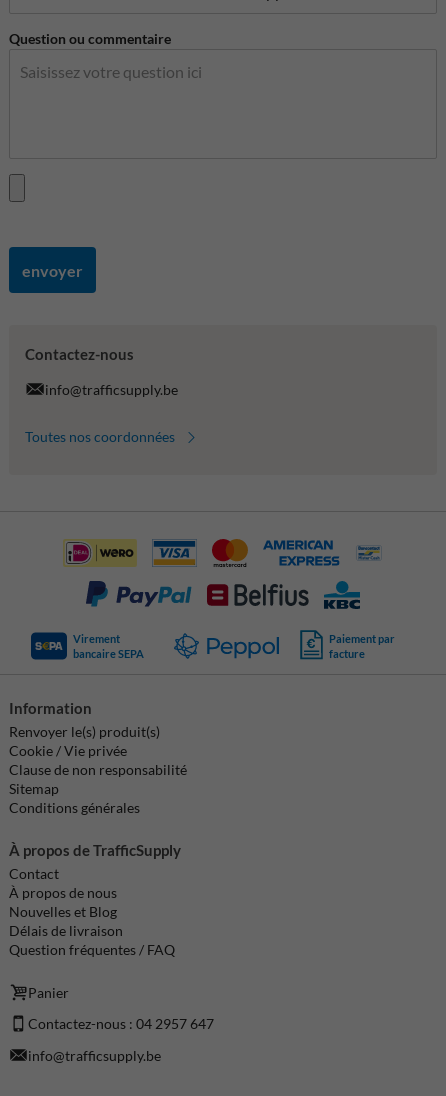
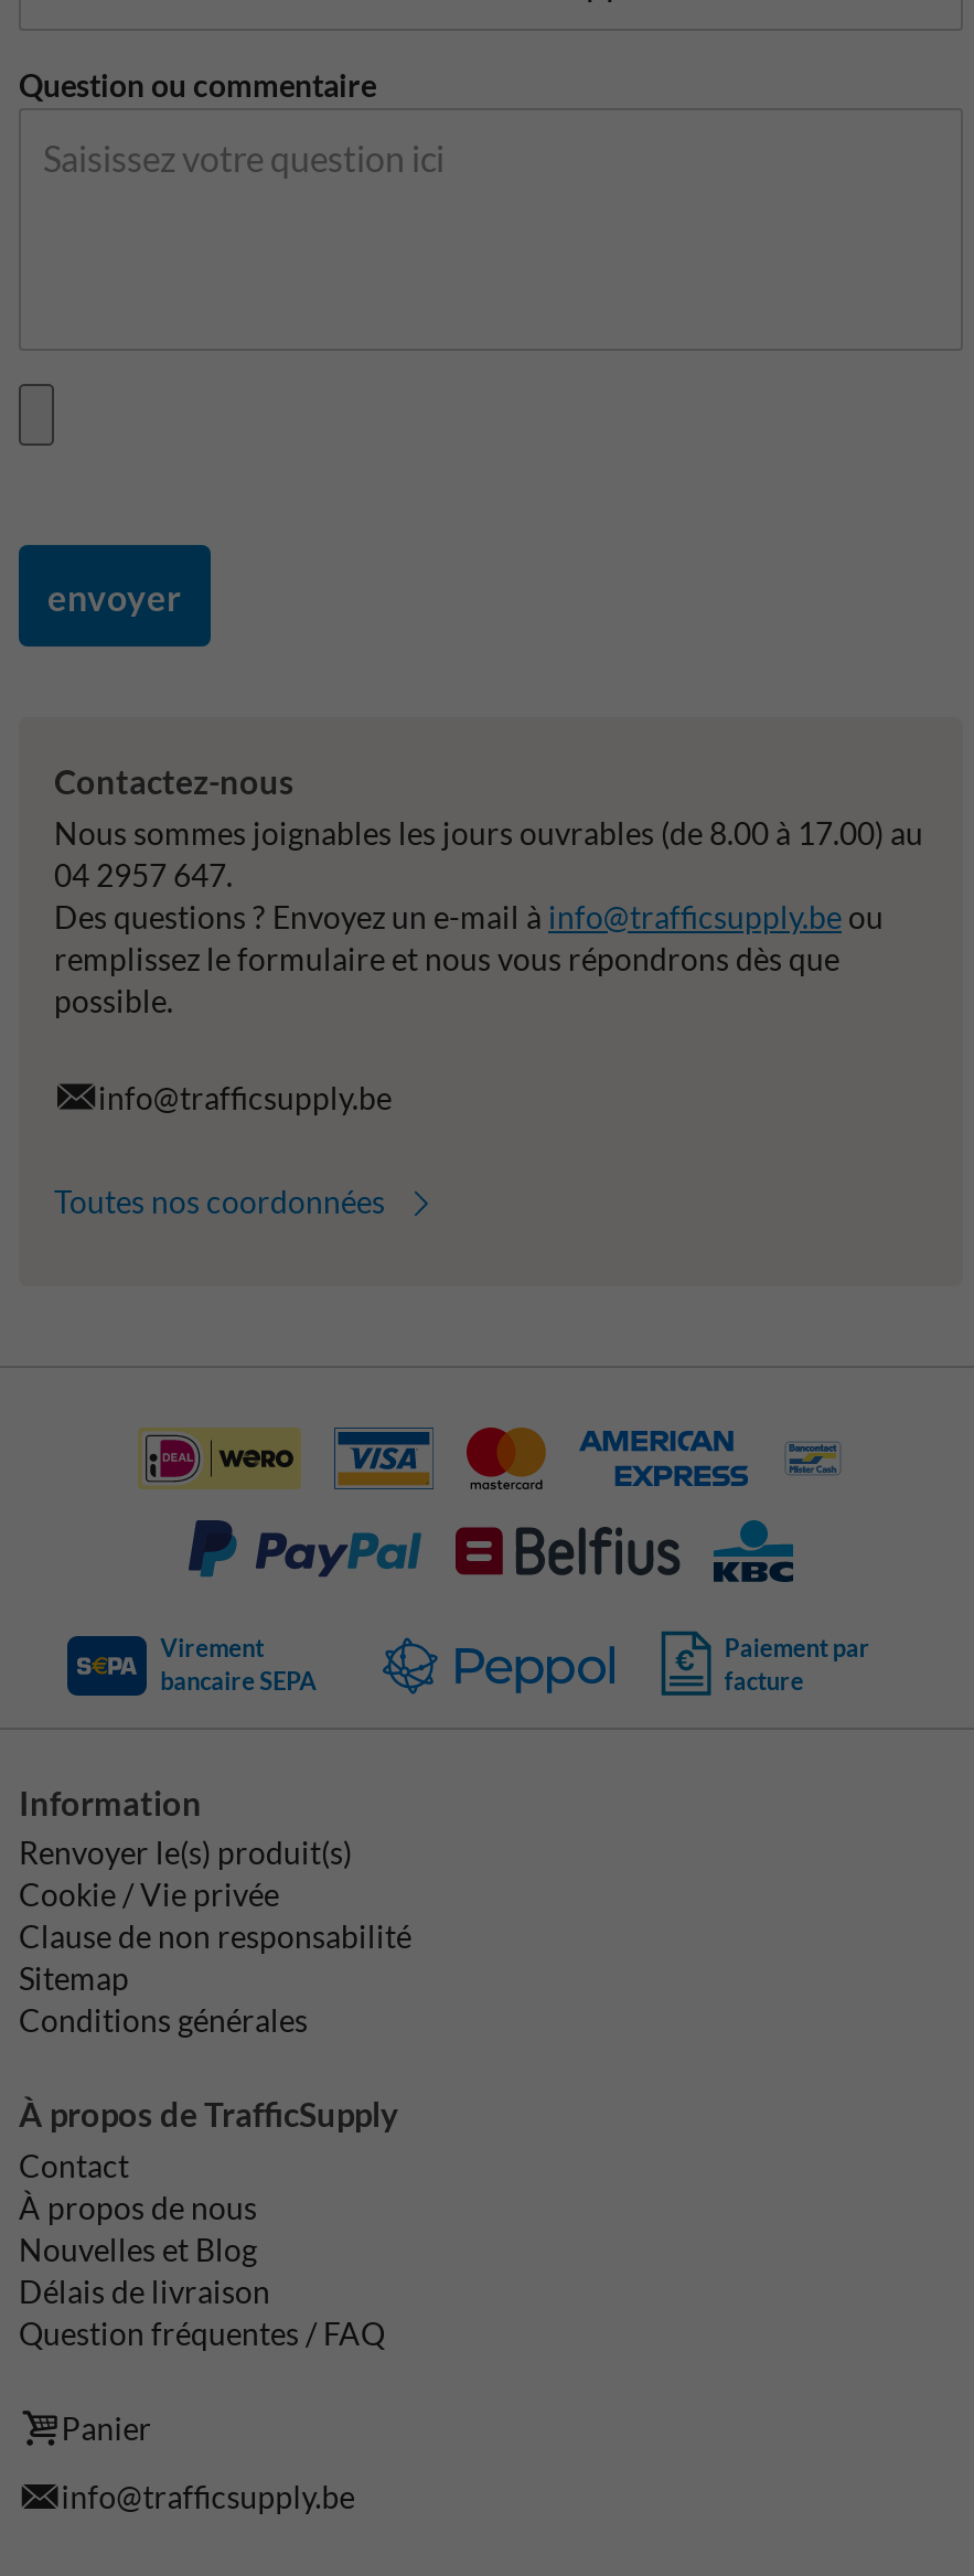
none -> [54,814,923,1019] Nous sommes joignables les jours ouvrables (de 8.00 à 17.00) au | 04 2957 647. | Des questions ? Envoyez un e-mail à info@trafficsupply.be ou | remplissez le formulaire et nous vous répondrons dès que | possible.
moved [9,380,395,1001] -> [19,1077,870,2447]: info@trafficsupply.be | Toutes nos coordonnées | Virement | ... | Question fréquentes / FAQ | Panier
[28,1015,214,1032] Contactez-nous : 04 2957 647 -> none

